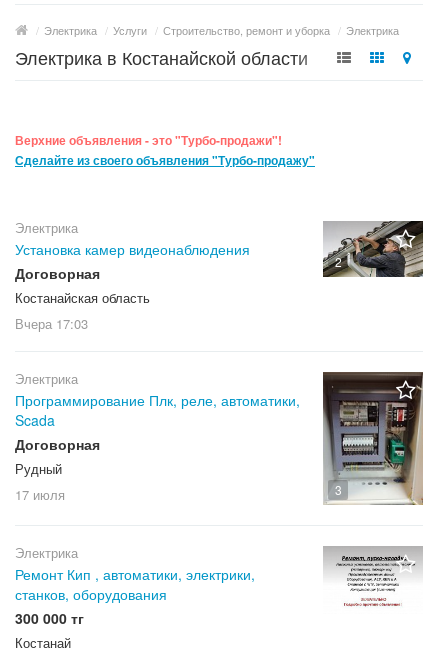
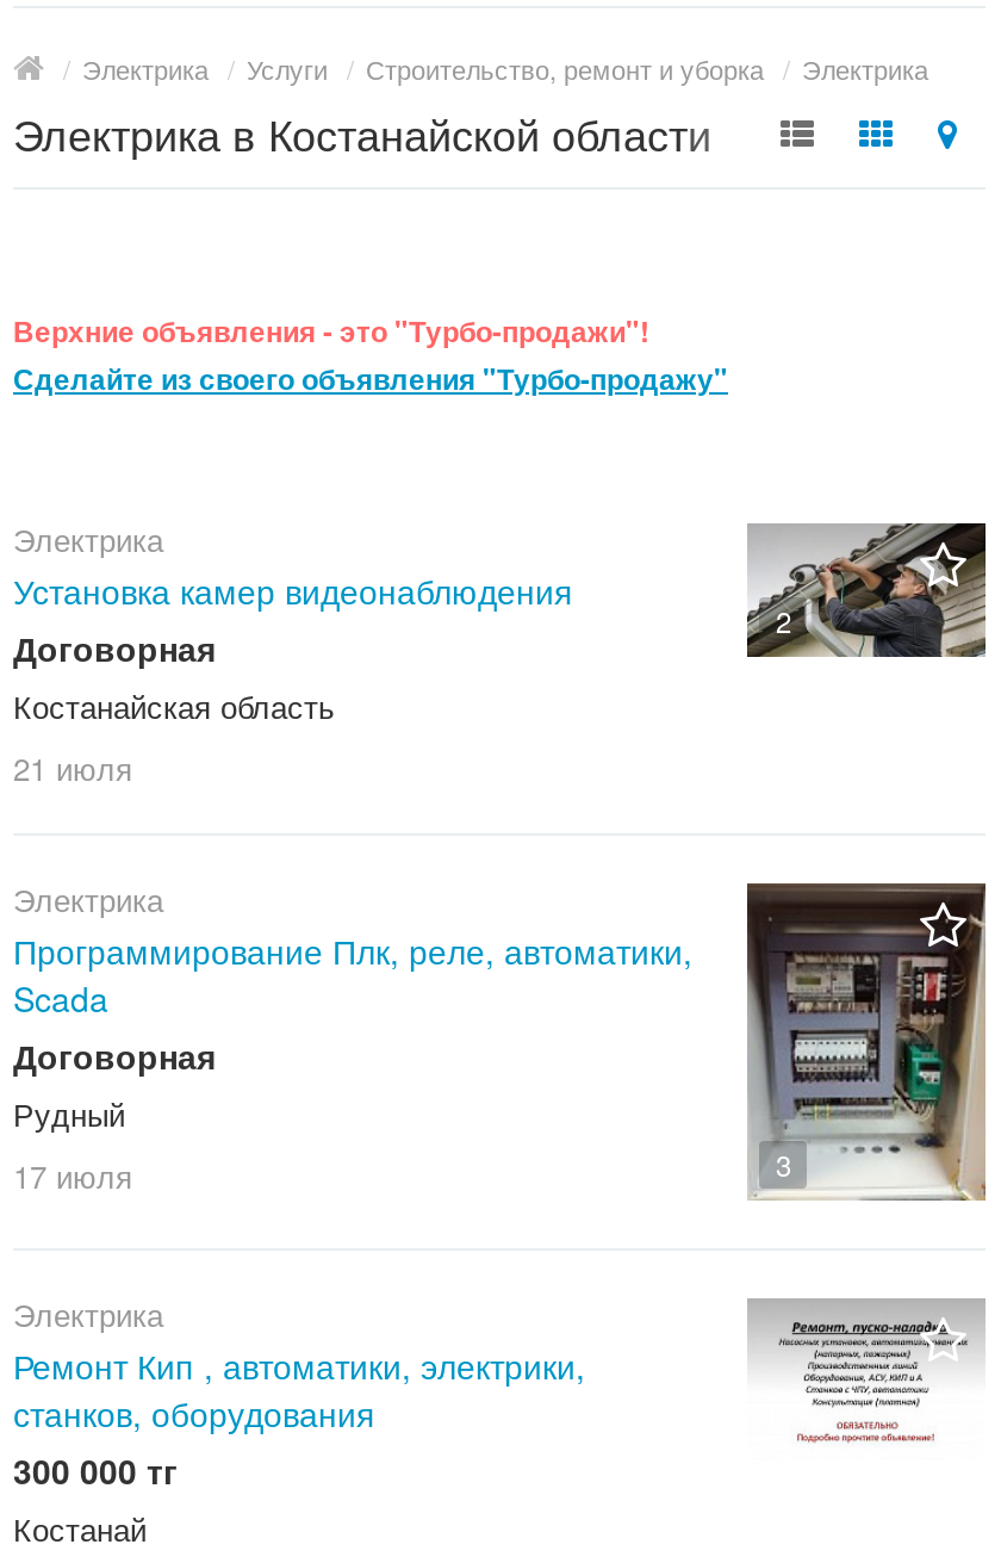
[15,314,88,333] Вчера 17:03 -> [13,745,132,790] 21 июля

